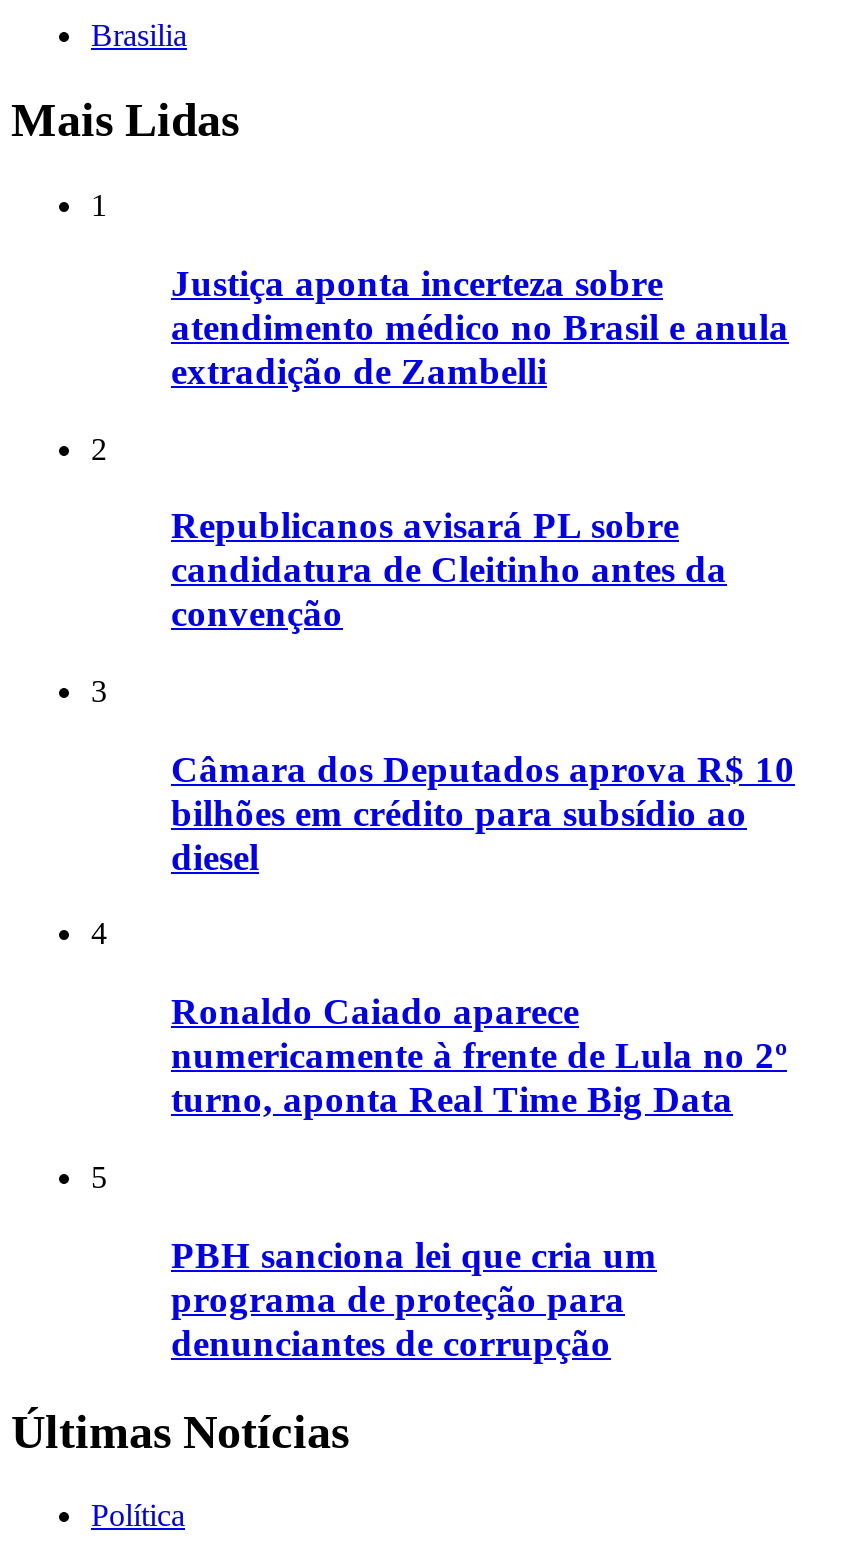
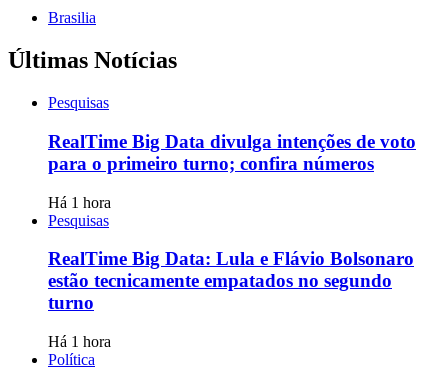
[11,94,795,1363] Mais Lidas | 1 | Justiça aponta incerteza sobre | atendimento médico no Brasil e anula | extradição de Zambelli | 2 | Republicanos avisará PL sobre | candidatura de Cleitinho antes da | convenção | 3 | Câmara dos Deputados aprova R$ 10 | bilhões em crédito para subsídio ao | diesel | 4 | Ronaldo Caiado aparece | numericamente à frente de Lula no 2º | turno, aponta Real Time Big Data | 5 | PBH sanciona lei que cria um | programa de proteção para | denunciantes de corrupção -> none
moved [11,1405,349,1457] -> [8,47,177,73]: Últimas Notícias
none -> [48,94,416,350] Pesquisas | RealTime Big Data divulga intenções de voto | para o primeiro turno; confira números | Há 1 hora | Pesquisas | RealTime Big Data: Lula e Flávio Bolsonaro | estão tecnicamente empatados no segundo | turno | Há 1 hora

